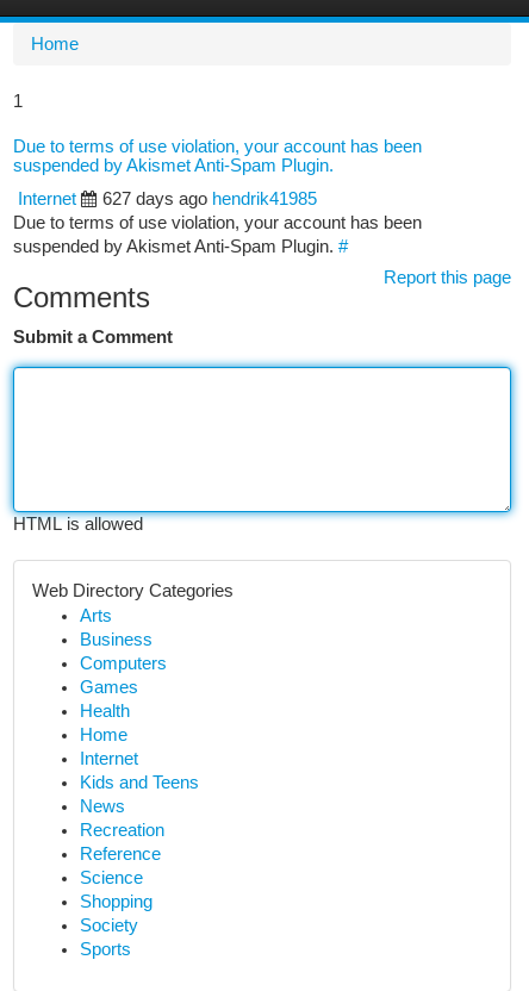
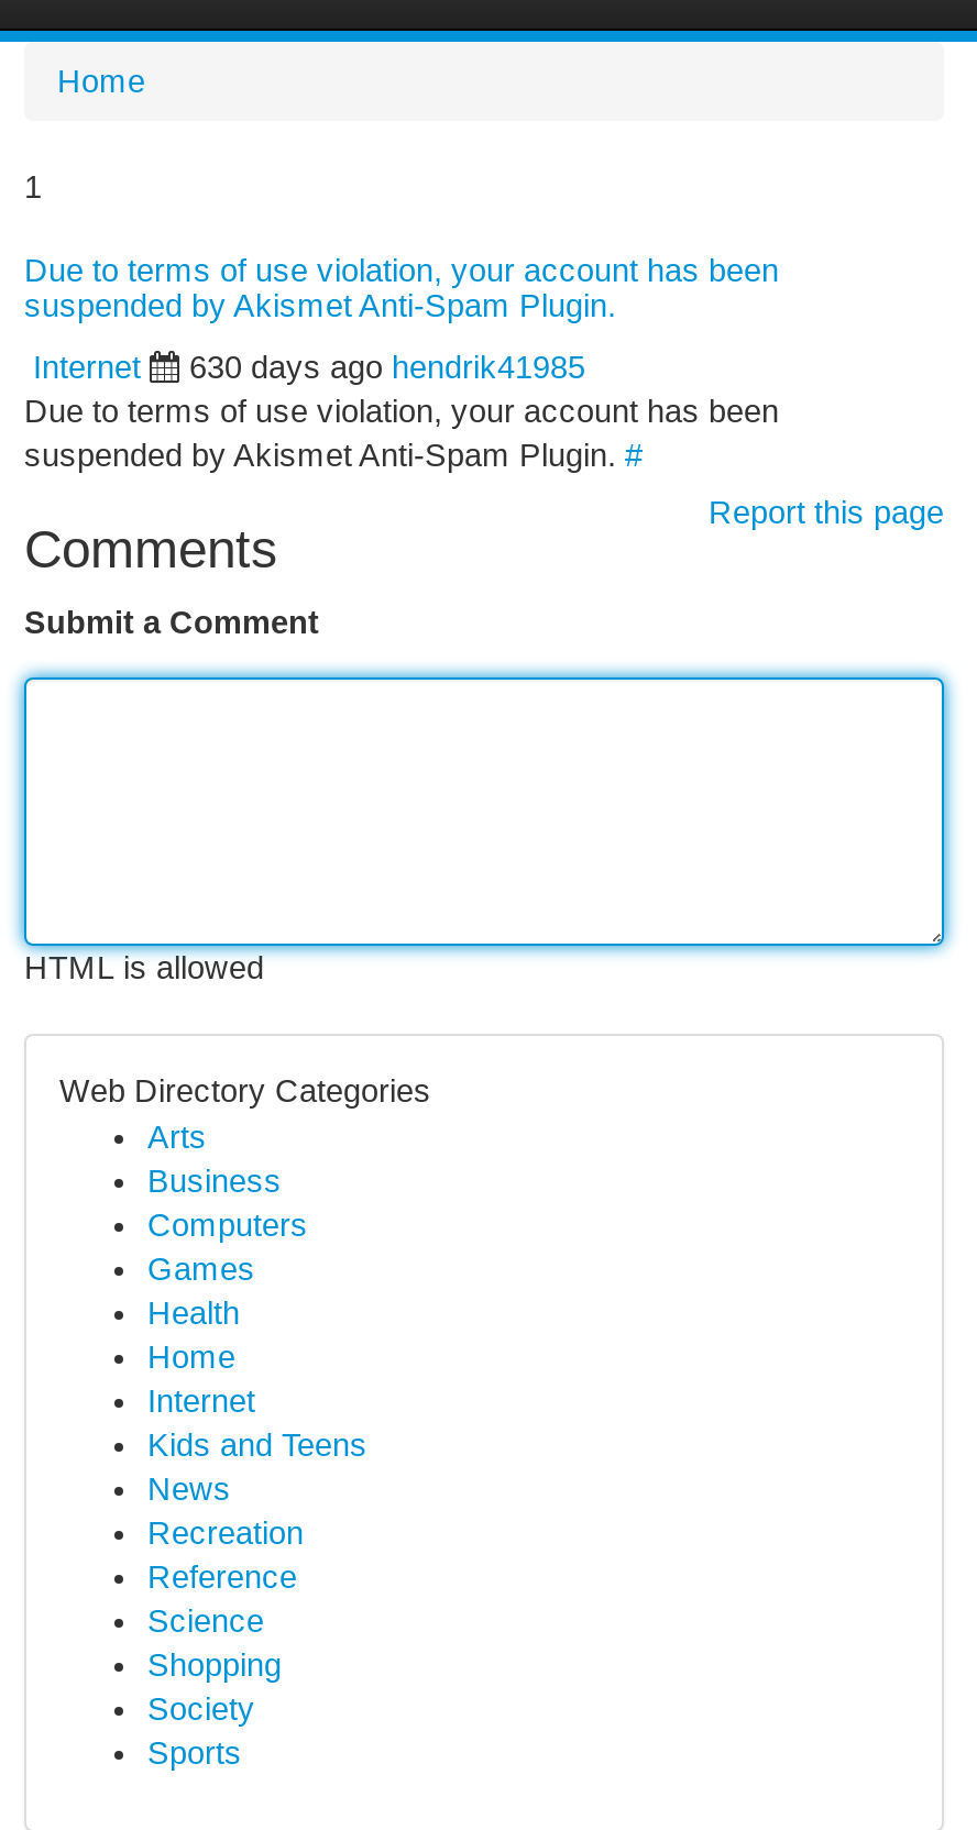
[102,189,317,208] 627 days ago hendrik41985 -> [189,350,585,385] 630 days ago hendrik41985

